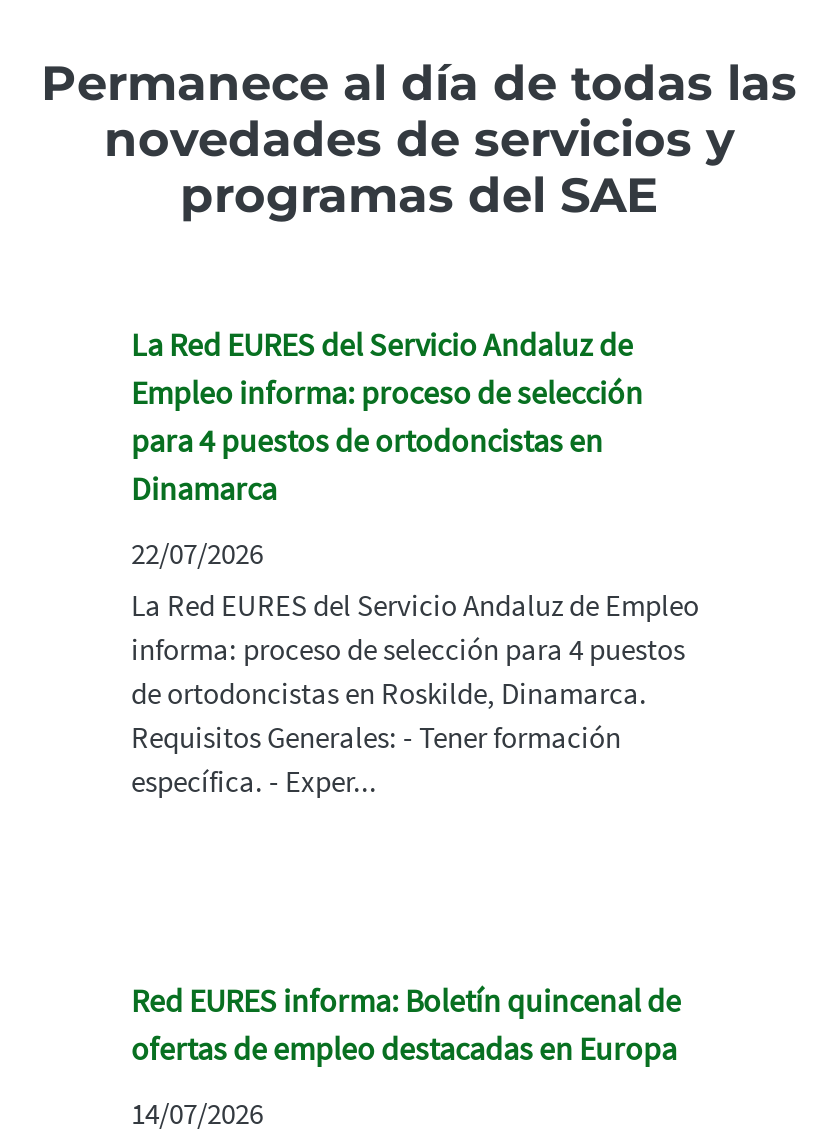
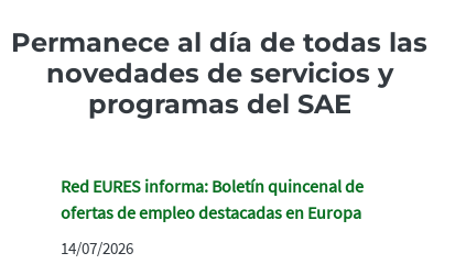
[131,324,699,800] La Red EURES del Servicio Andaluz de | Empleo informa: proceso de selección | para 4 puestos de ortodoncistas en | Dinamarca | 22/07/2026 | La Red EURES del Servicio Andaluz de Empleo | informa: proceso de selección para 4 puestos | de ortodoncistas en Roskilde, Dinamarca. | Requisitos Generales: - Tener formación | específica. - Exper... -> none

